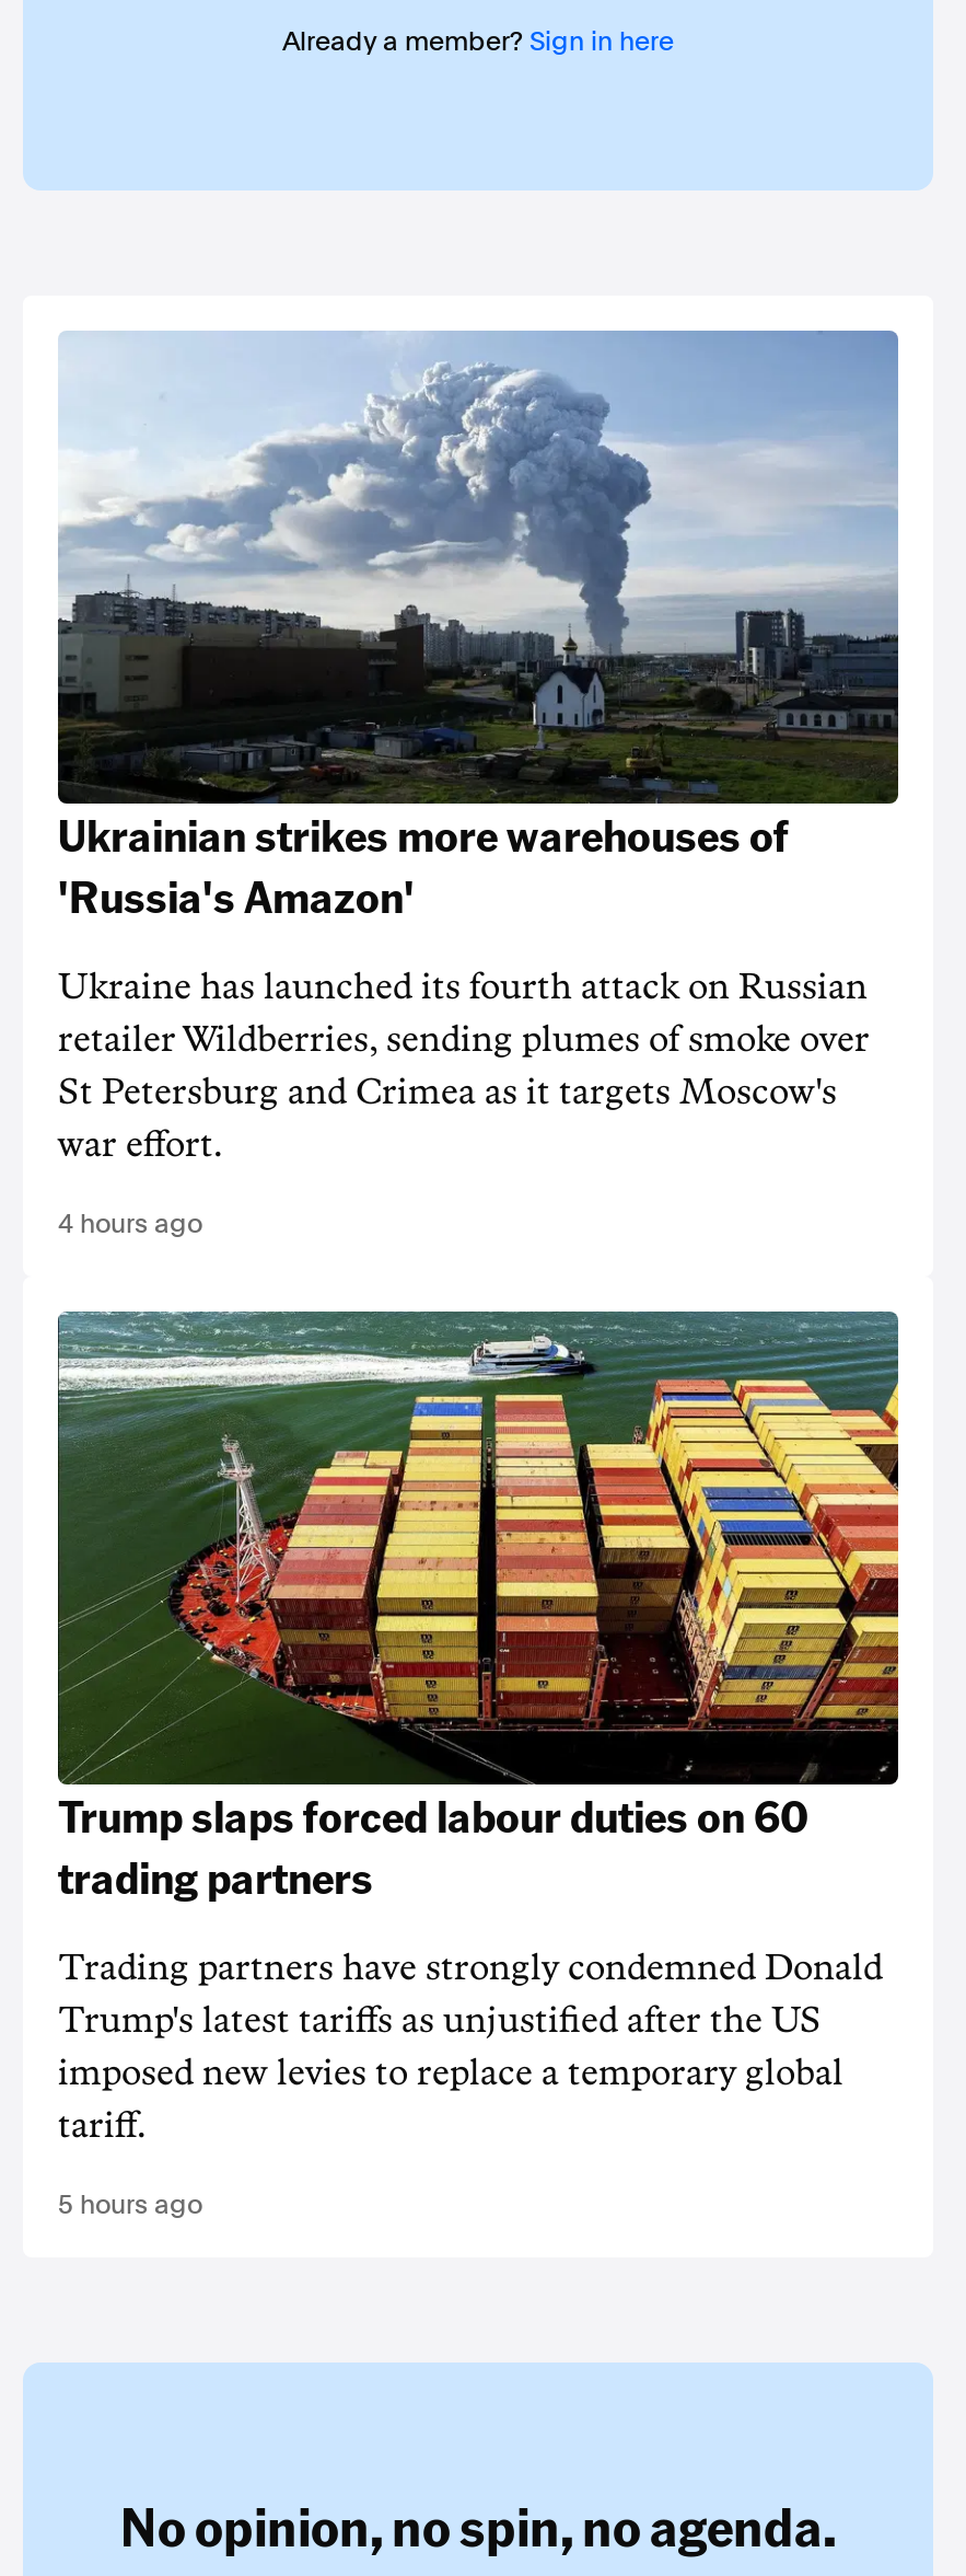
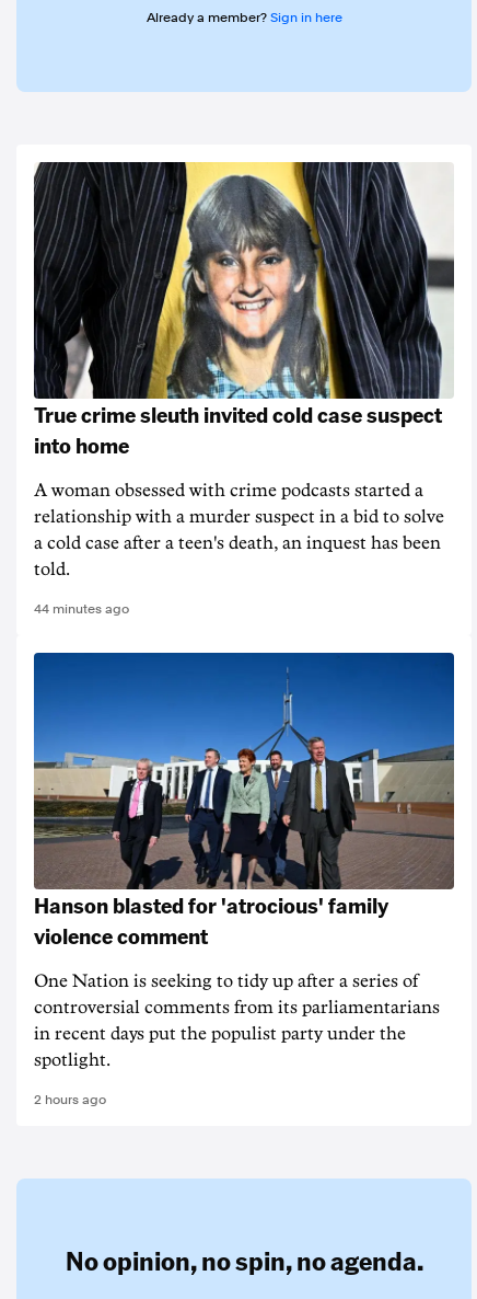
[58,328,900,924] [image] | Ukrainian strikes more warehouses of | 'Russia's Amazon' -> [33,161,454,459] [image] | True crime sleuth invited cold case suspect | into home
[58,970,868,1005] Ukraine has launched its fourth attack on Russian -> [34,482,423,499] A woman obsessed with crime podcasts started a
[58,1023,870,1058] retailer Wildberries, sending plumes of smoke over -> [34,508,444,526] relationship with a murder suspect in a bid to solve
[58,1075,837,1110] St Petersburg and Crimea as it targets Moscow's -> [34,534,441,552] a cold case after a teen's death, an inquest has been
[58,1128,222,1163] war effort. -> [34,561,70,578] told.
[58,1209,202,1239] 4 hours ago -> [34,601,129,617] 44 minutes ago
[56,1312,900,1905] [image] | Trump slaps forced labour duties on 60 | trading partners -> [33,652,455,950] [image] | Hanson blasted for 'atrocious' family | violence comment
[58,1951,883,1986] Trading partners have strongly condemned Donald -> [34,973,418,990] One Nation is seeking to tidy up after a series of
[58,2003,822,2038] Trump's latest tariffs as unjustified after the US -> [34,999,440,1016] controversial comments from its parliamentarians
[58,2056,843,2091] imposed new levies to replace a temporary global -> [34,1025,406,1043] in recent days put the populist party under the
[58,2109,146,2144] tariff. -> [34,1051,110,1069] spotlight.
[58,2190,202,2220] 5 hours ago -> [34,1092,106,1107] 2 hours ago

